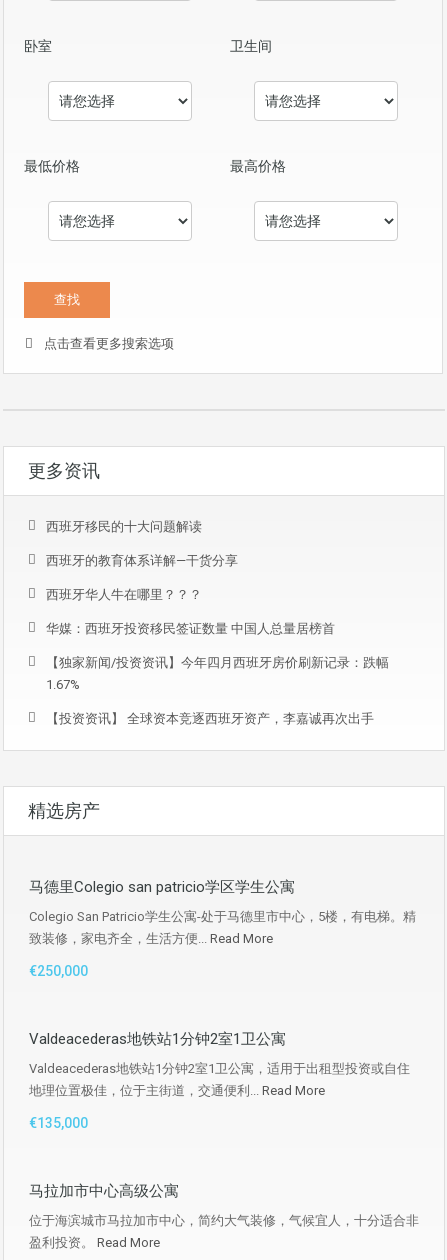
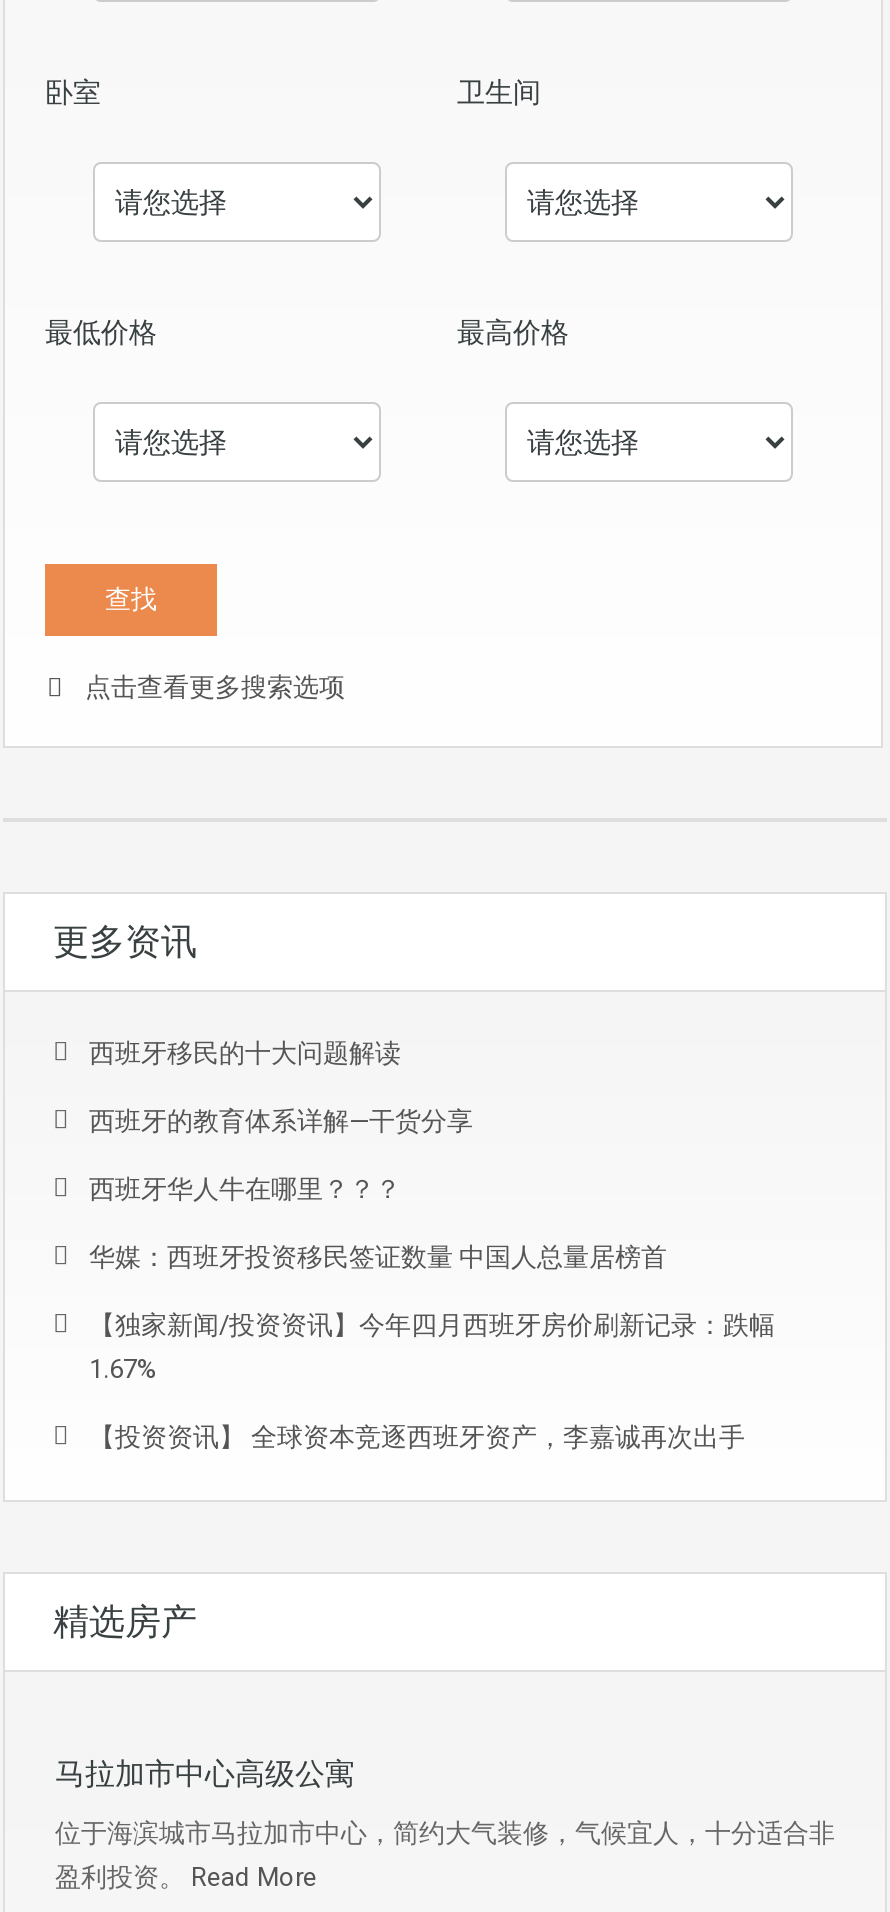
[29,878,416,979] 马德里Colegio san patricio学区学生公寓 | Colegio San Patricio学生公寓-处于马德里市中心，5楼，有电梯。精 | 致装修，家电齐全，生活方便... Read More | €250,000 -> none
[29,1030,410,1131] Valdeacederas地铁站1分钟2室1卫公寓 | Valdeacederas地铁站1分钟2室1卫公寓，适用于出租型投资或自住 | 地理位置极佳，位于主街道，交通便利... Read More | €135,000 -> none

